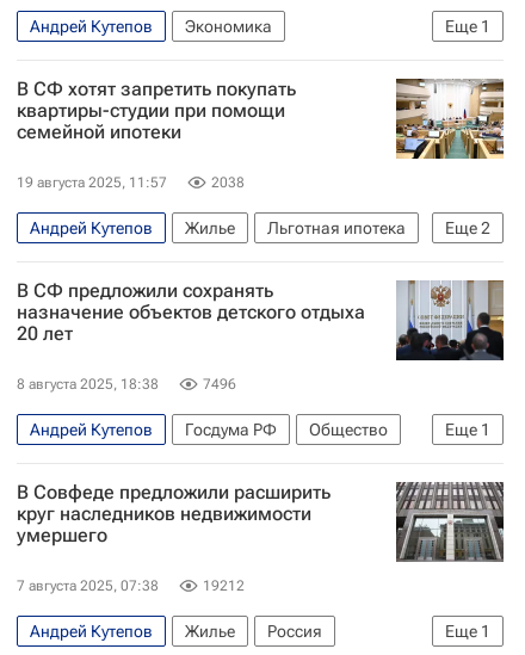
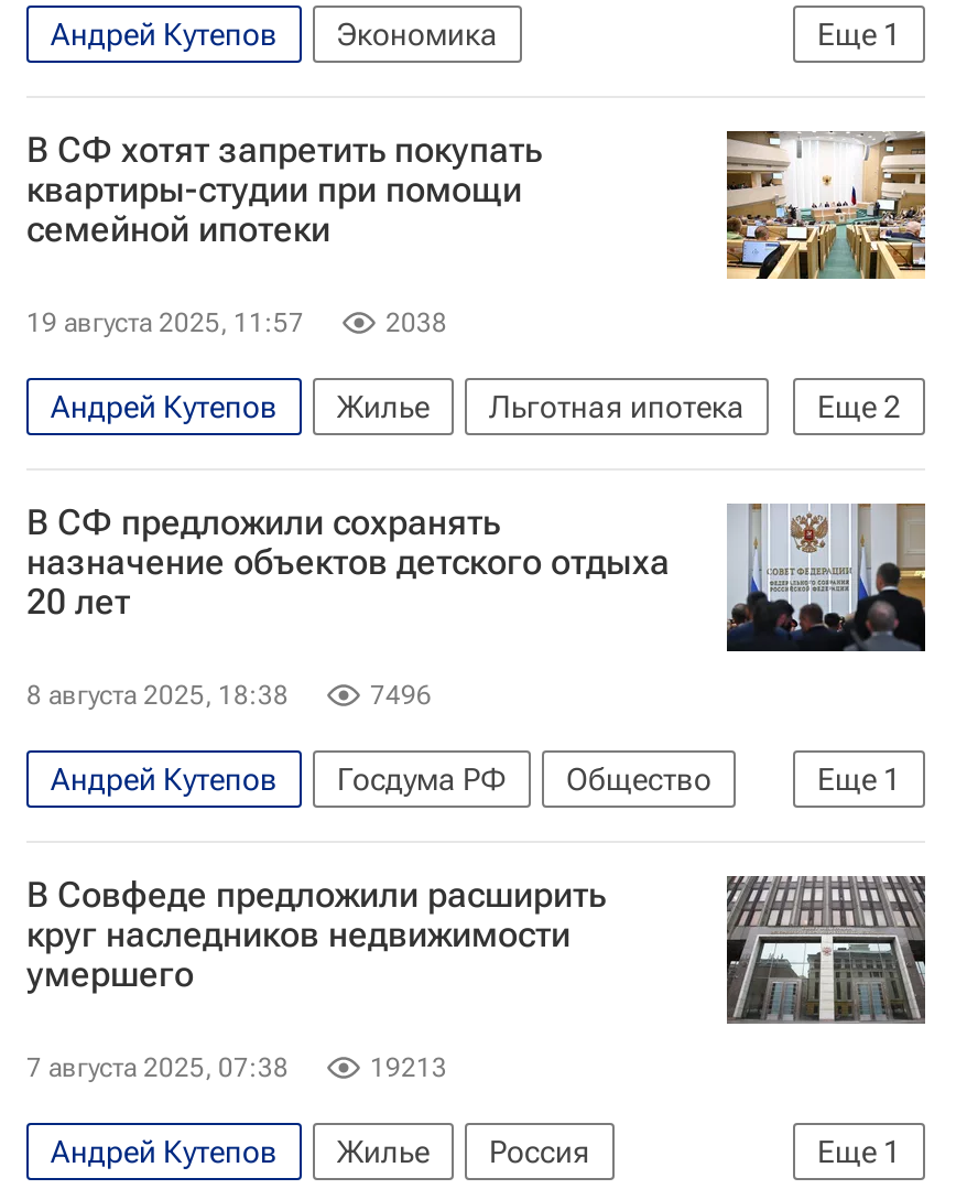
[203,577,245,594] 19212 -> [370,1052,447,1083] 19213

